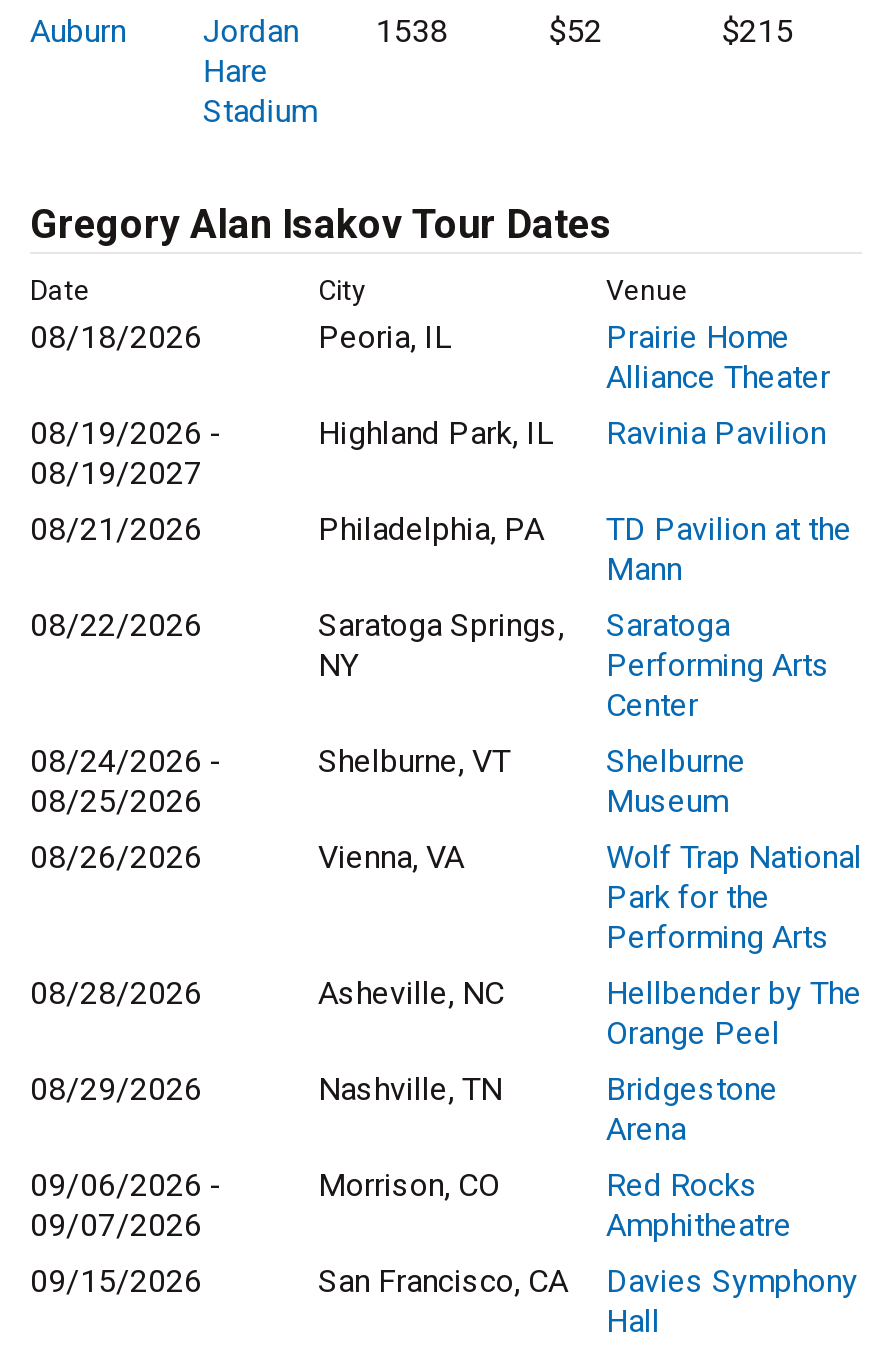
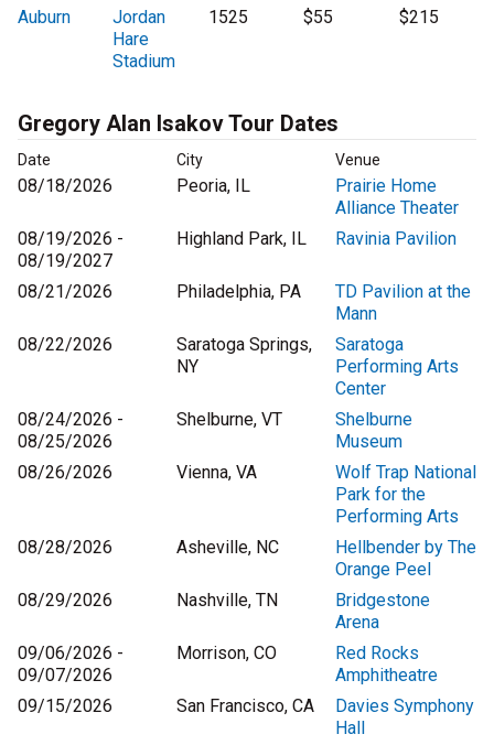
[376,12,448,50] 1538 -> [208,7,248,28] 1525
[548,12,602,50] $52 -> [303,7,333,28] $55

